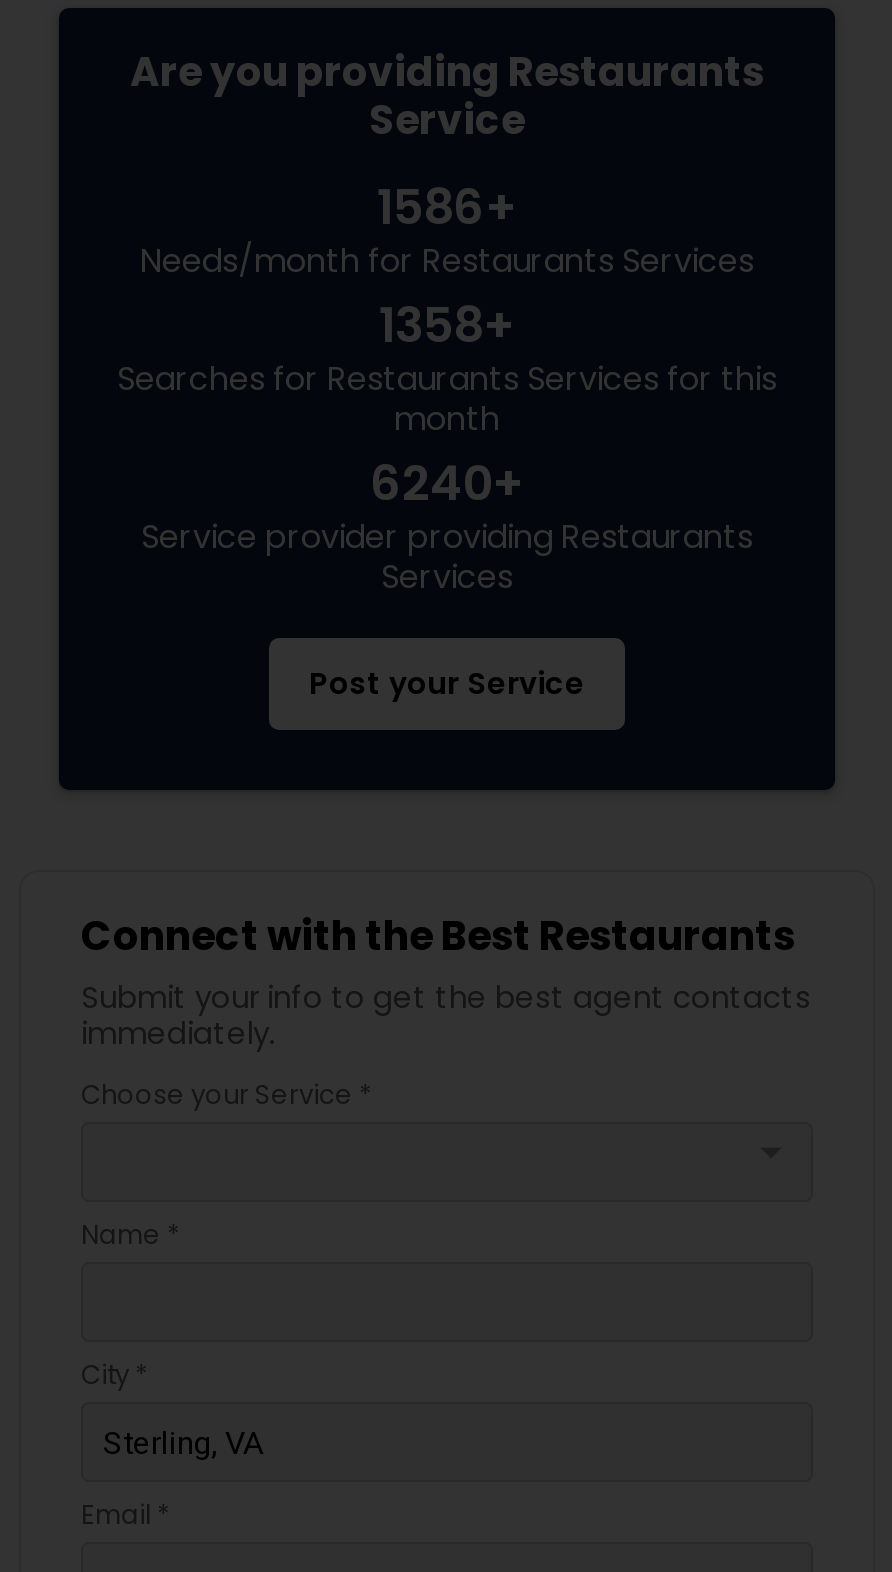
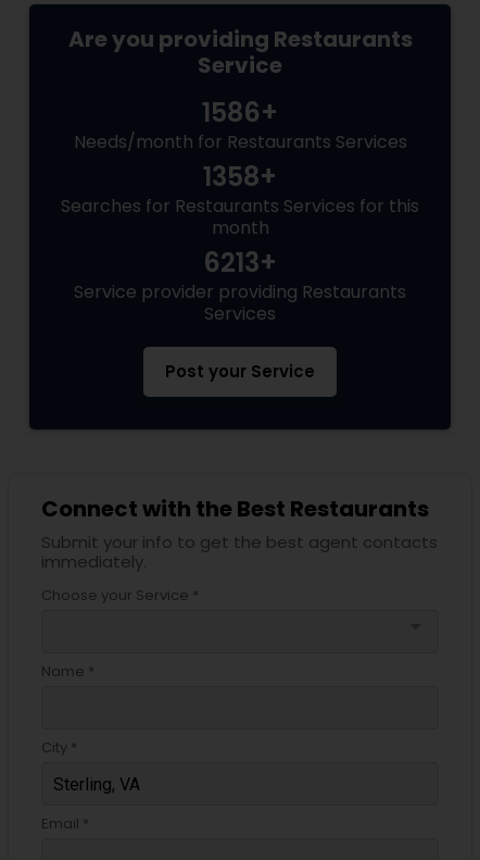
[370,450,524,516] 6240+ -> [203,245,277,281] 6213+

